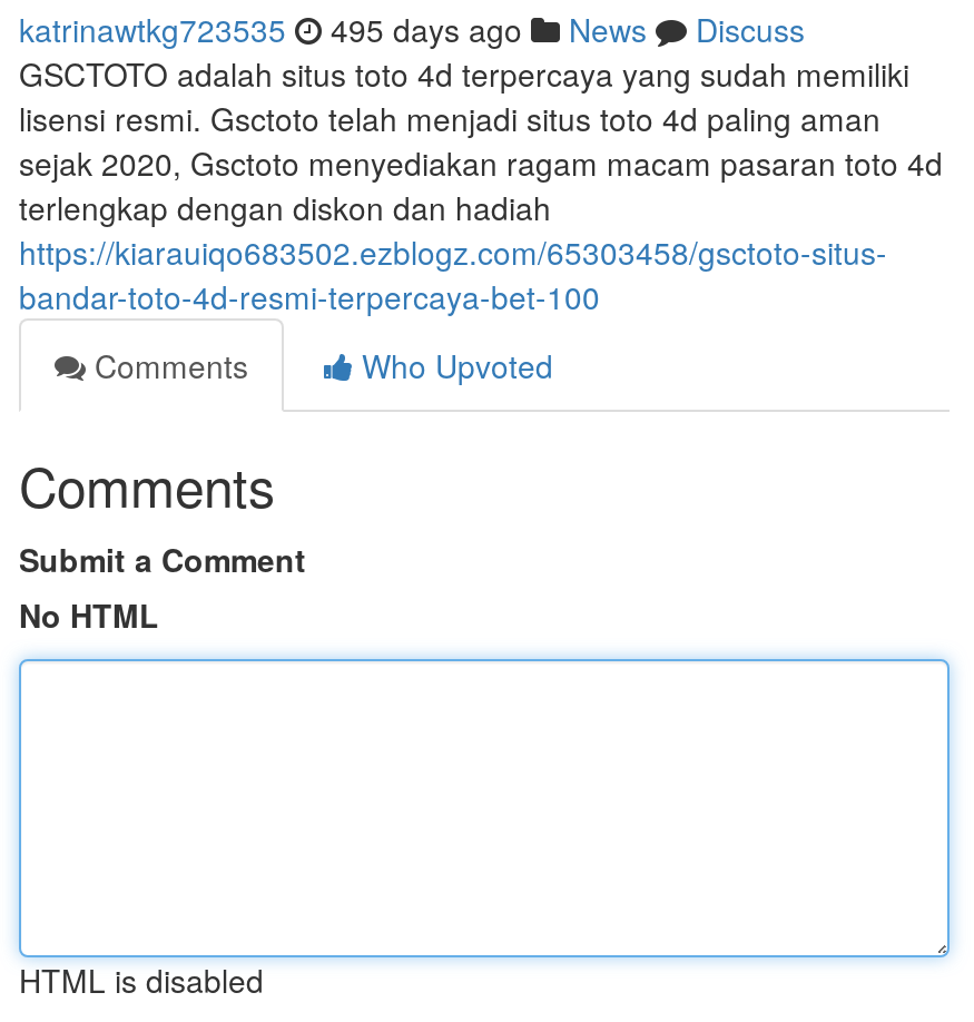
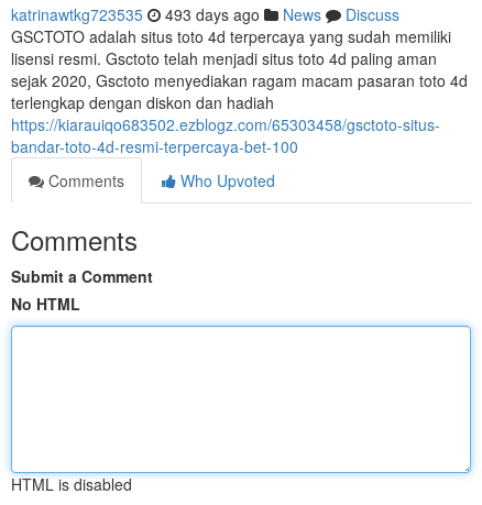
[19,7,805,51] katrinawtkg723535 495 days ago News Discuss -> [11,3,399,25] katrinawtkg723535 493 days ago News Discuss

